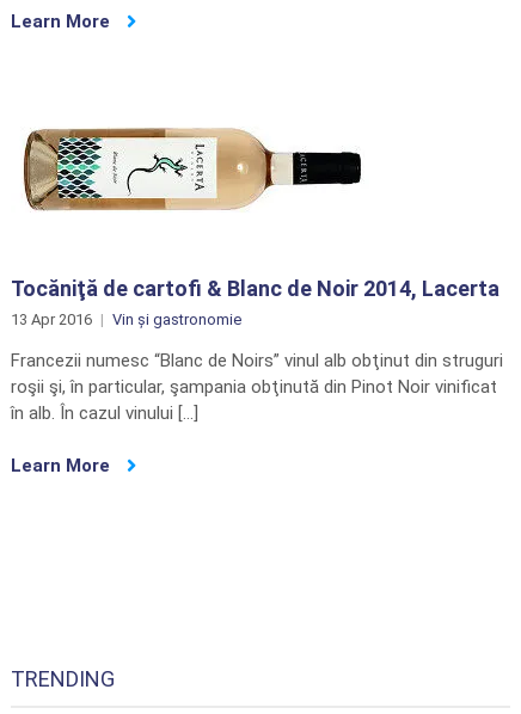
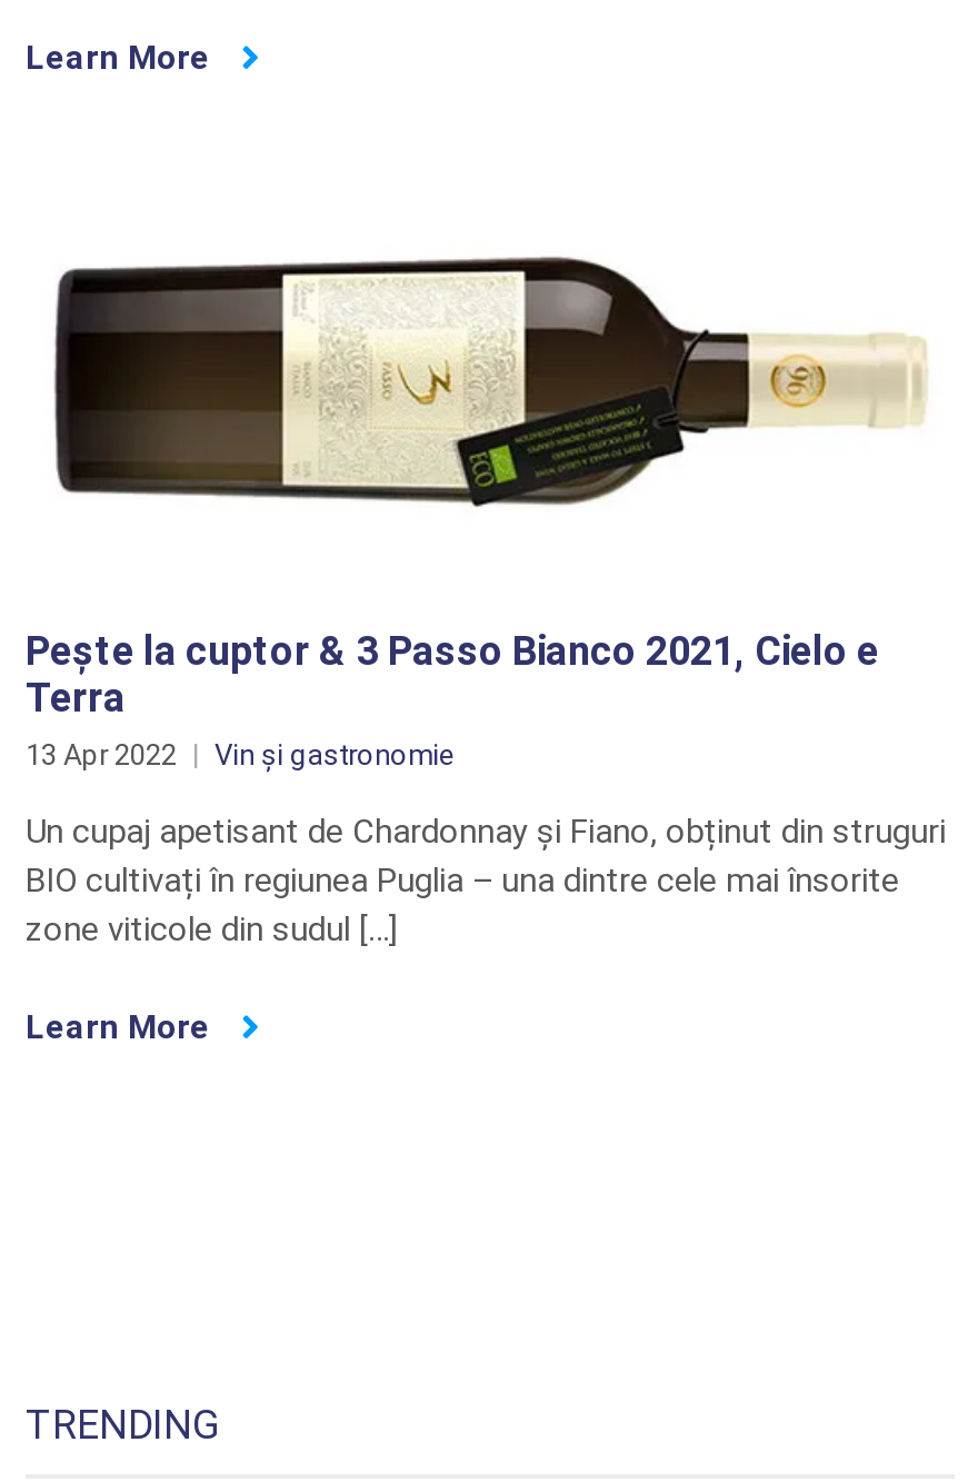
[23,127,362,211] [image] -> [52,256,928,509] [image]
[11,276,499,328] Tocăniţă de cartofi & Blanc de Noir 2014, Lacerta | 13 Apr 2016 -> [26,627,879,771] Pește la cuptor & 3 Passo Bianco 2021, Cielo e | Terra | 13 Apr 2022
[11,350,503,424] Francezii numesc “Blanc de Noirs” vinul alb obţinut din struguri | roşii şi, în particular, şampania obţinută din Pinot Noir vinificat | în alb. În cazul vinului […] -> [26,811,946,949] Un cupaj apetisant de Chardonnay și Fiano, obținut din struguri | BIO cultivați în regiunea Puglia – una dintre cele mai însorite | zone viticole din sudul […]

